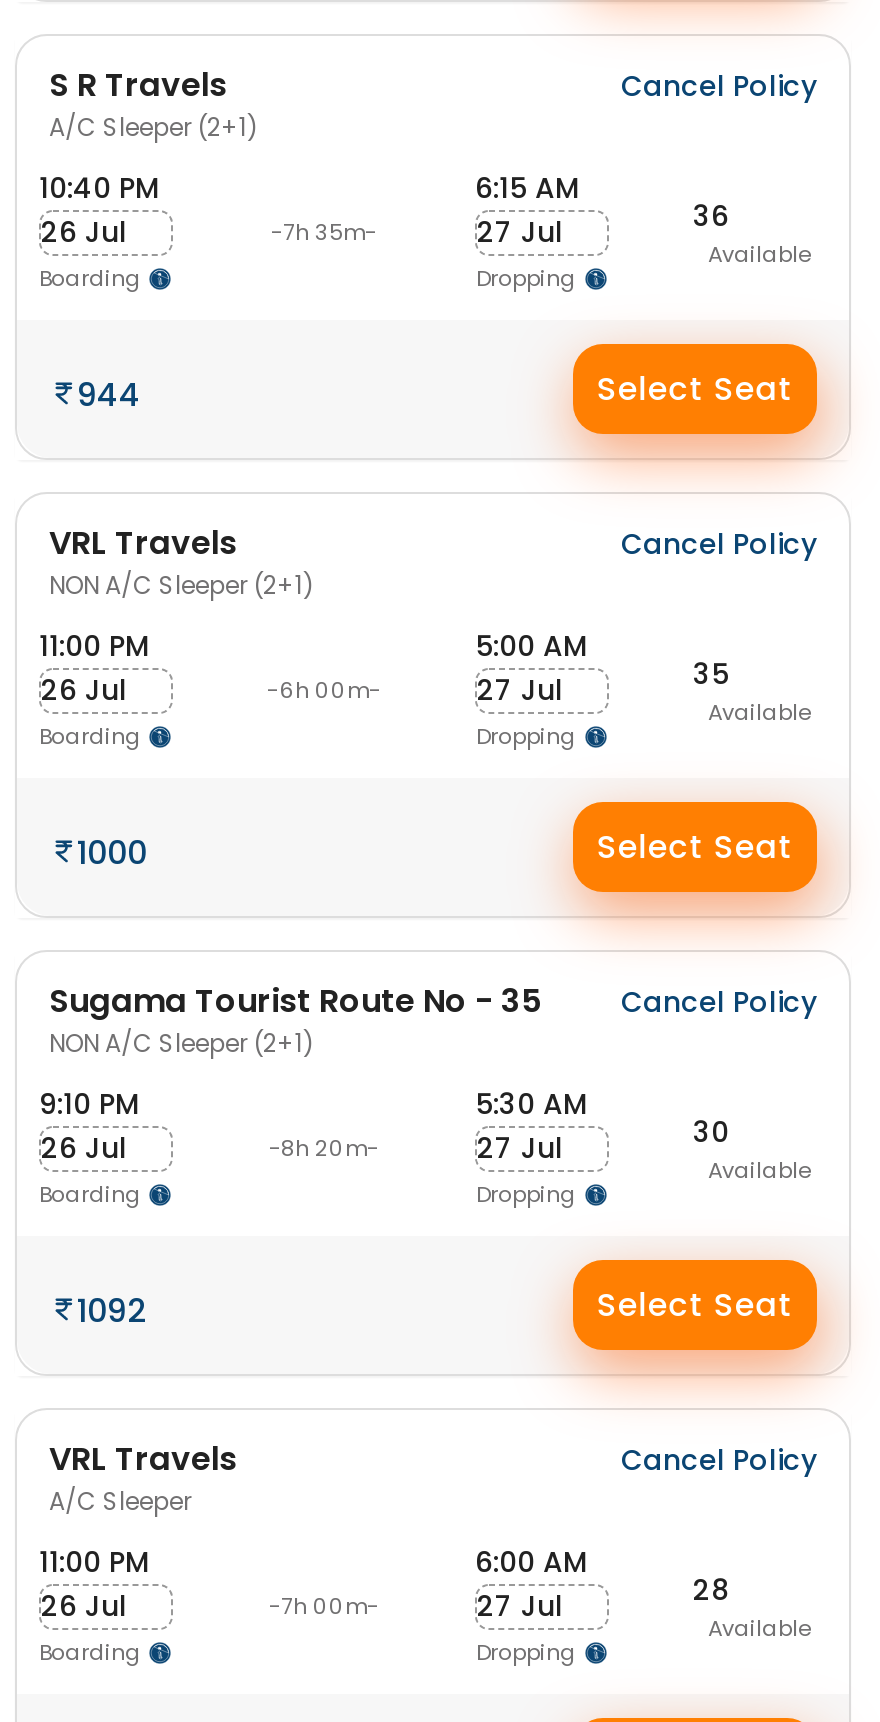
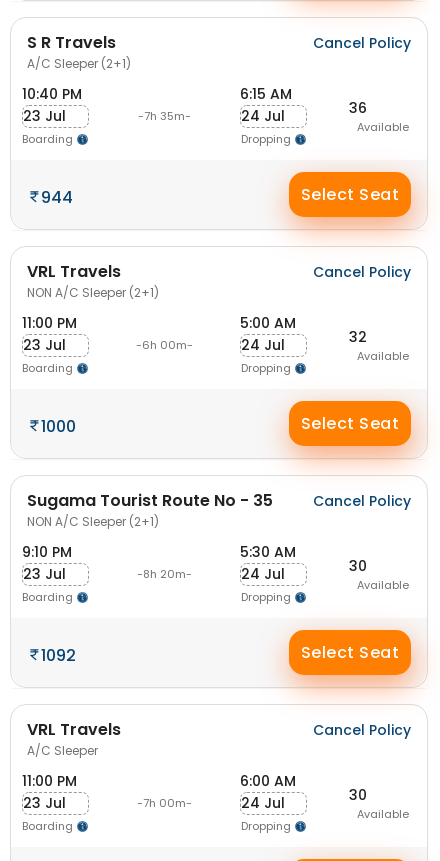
[41,212,127,252] 26 Jul -> [23,106,66,126] 23 Jul
[477,212,563,252] 27 Jul -> [241,106,285,126] 24 Jul
[693,653,729,693] 35 -> [349,326,367,346] 32
[41,670,127,710] 26 Jul -> [23,335,66,355] 23 Jul
[477,670,563,710] 27 Jul -> [241,335,285,355] 24 Jul
[41,1128,127,1168] 26 Jul -> [23,564,66,584] 23 Jul
[477,1128,563,1168] 27 Jul -> [241,564,285,584] 24 Jul
[693,1569,729,1609] 28 -> [349,784,367,804] 30
[41,1586,127,1626] 26 Jul -> [23,793,66,813] 23 Jul
[477,1586,563,1626] 27 Jul -> [241,793,285,813] 24 Jul

